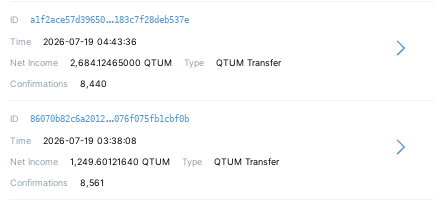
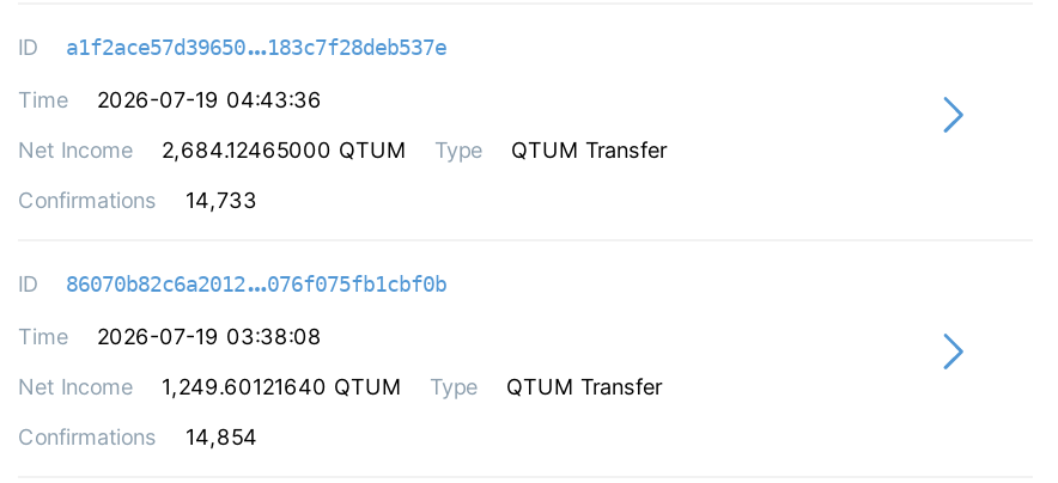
[10,78,107,89] Confirmations 8,440 -> [18,187,257,213] Confirmations 14,733
[10,177,104,188] Confirmations 8,561 -> [18,424,257,450] Confirmations 14,854

